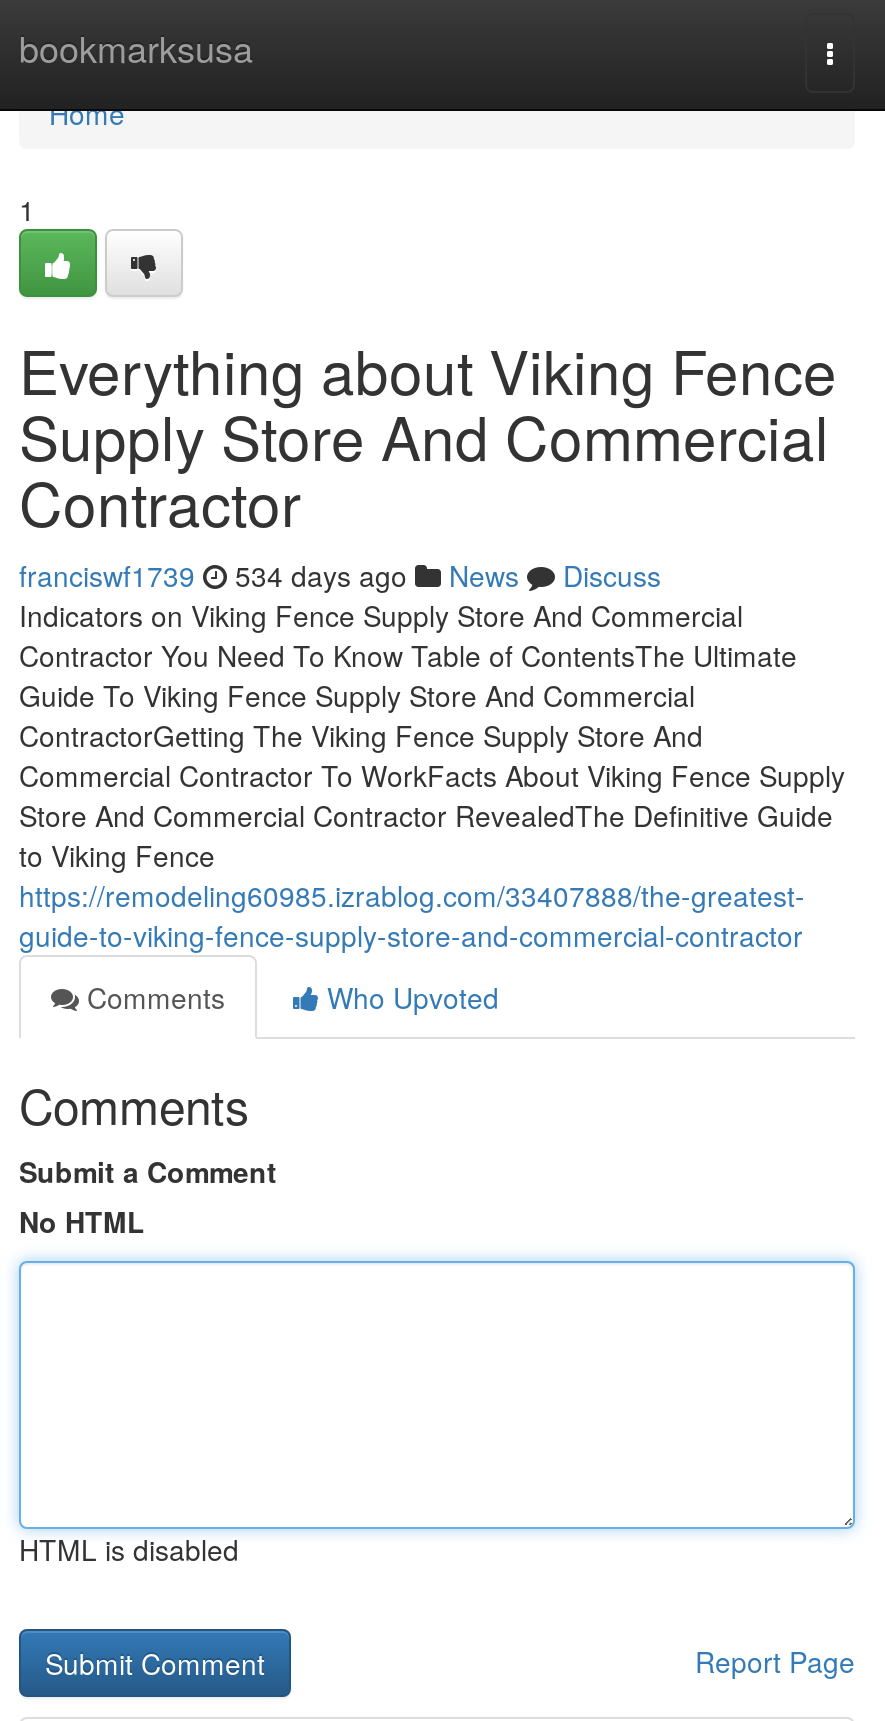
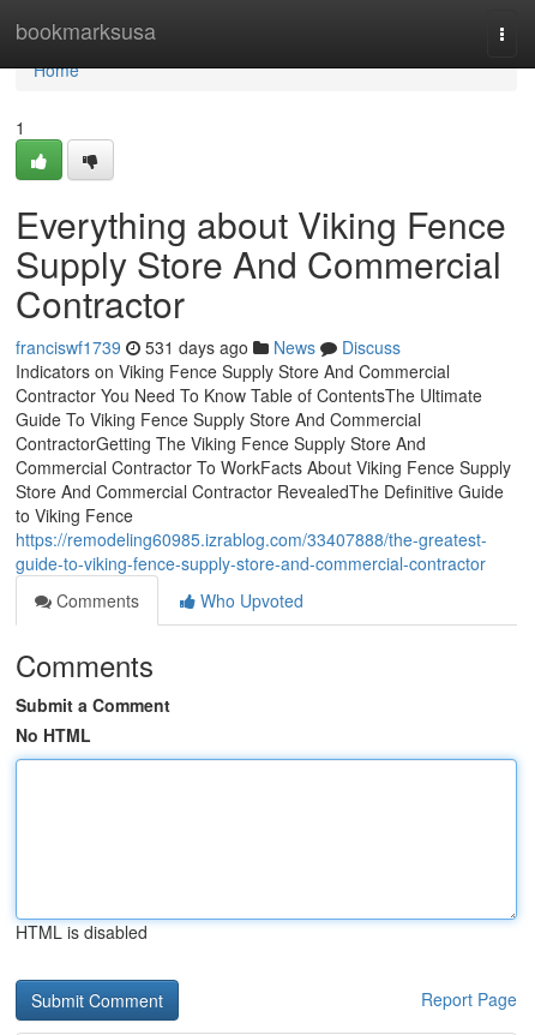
[19,555,661,595] franciswf1739 534 days ago News Discuss -> [16,335,401,359] franciswf1739 531 days ago News Discuss

